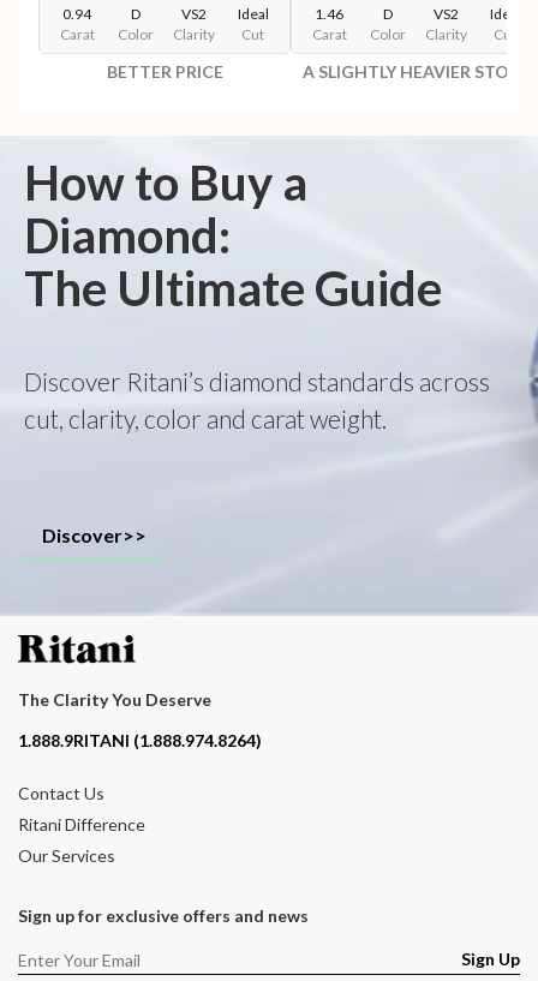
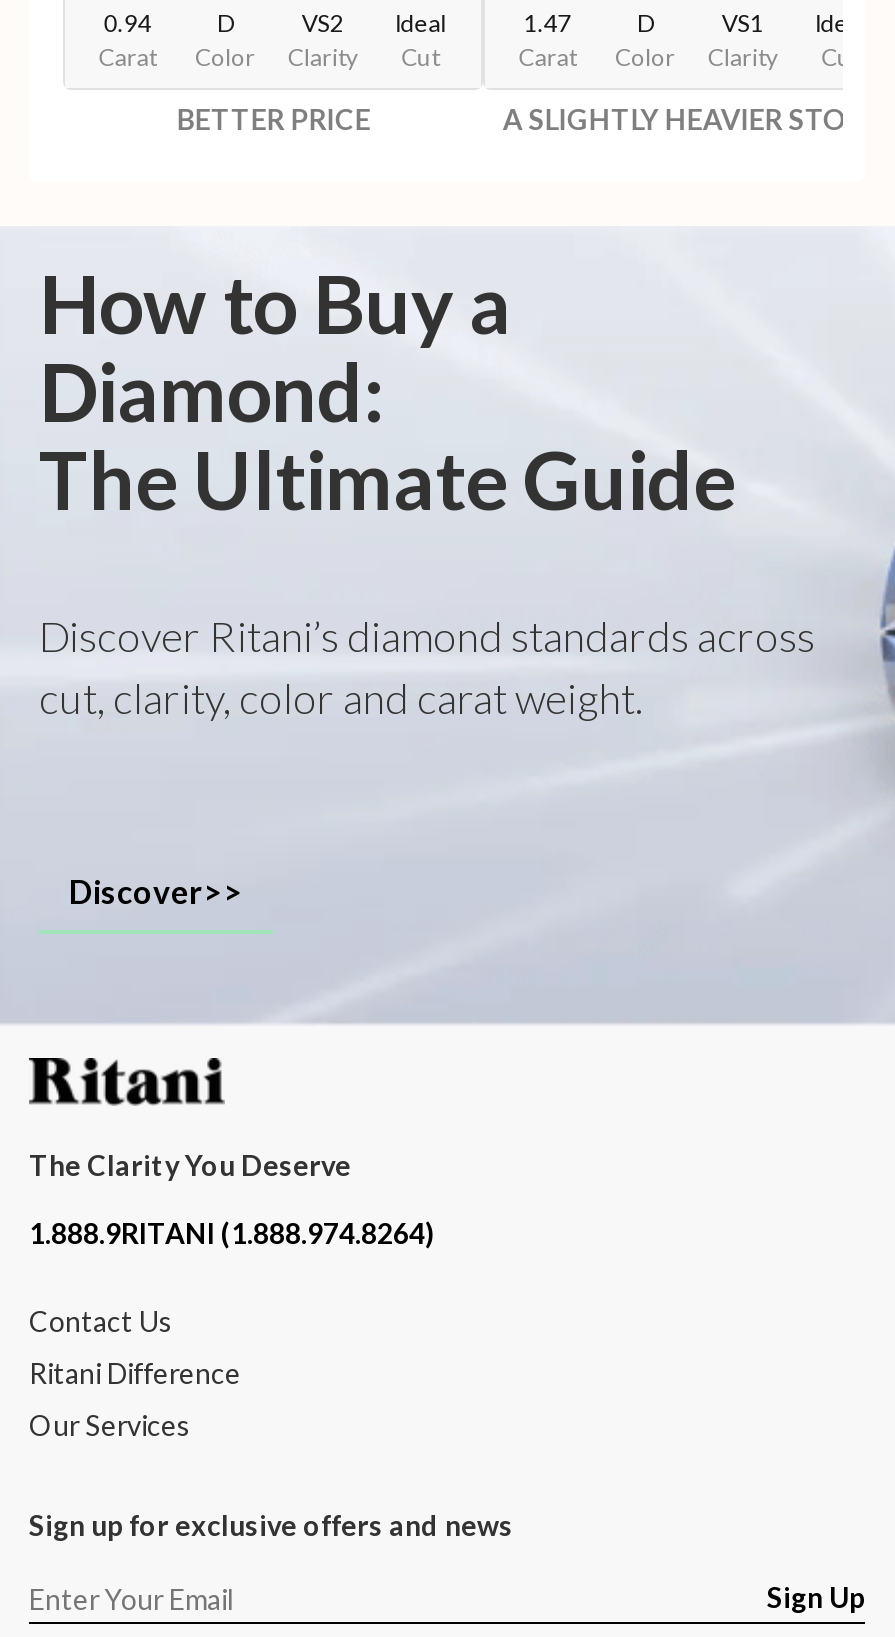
[315,5,344,23] 1.46 -> [523,9,571,39] 1.47
[434,5,459,23] VS2 -> [722,9,764,39] VS1

